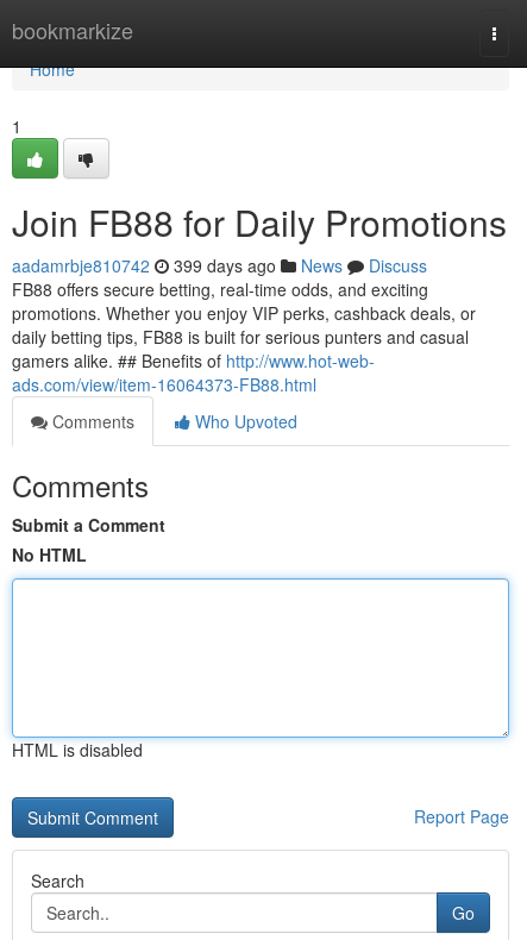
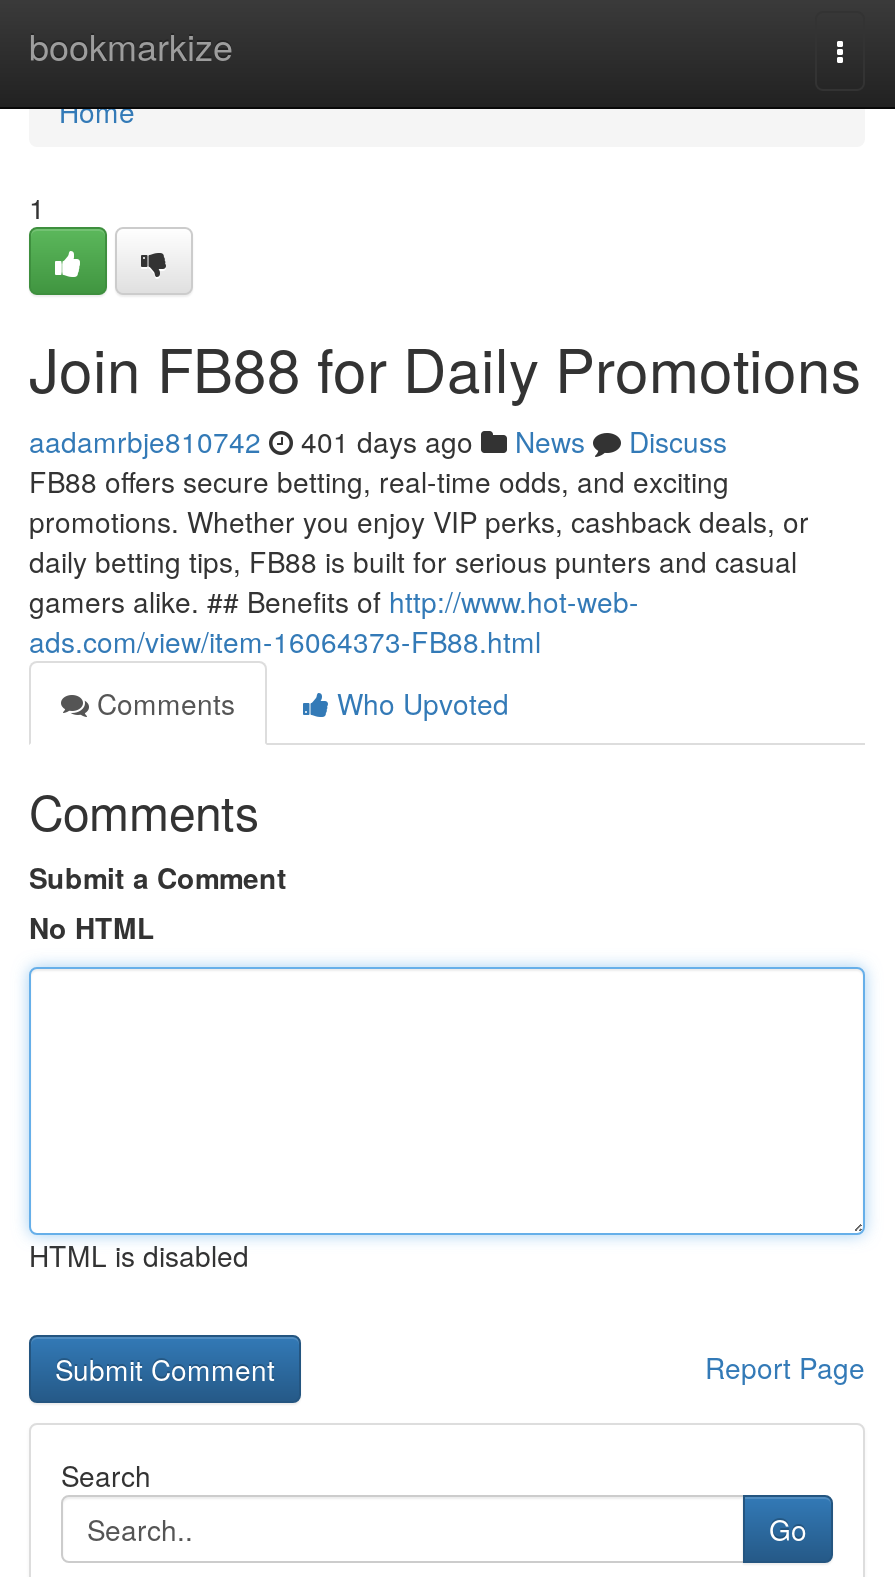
[12,253,427,277] aadamrbje810742 399 days ago News Discuss -> [29,421,727,461] aadamrbje810742 401 days ago News Discuss

